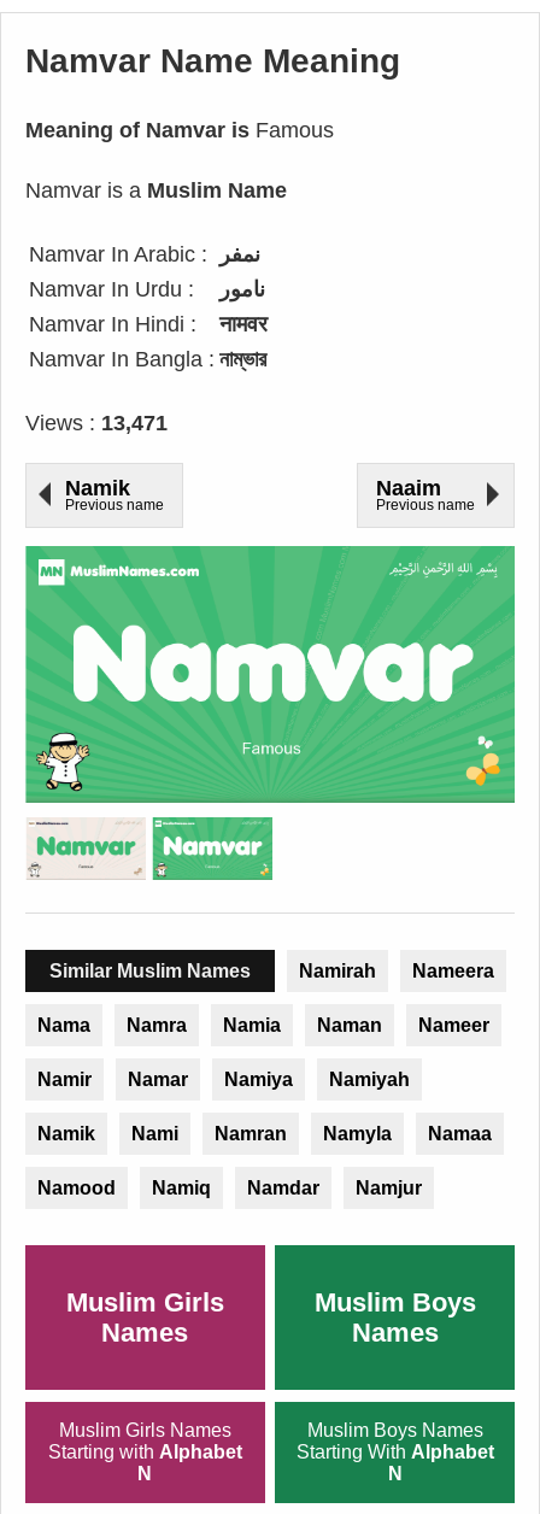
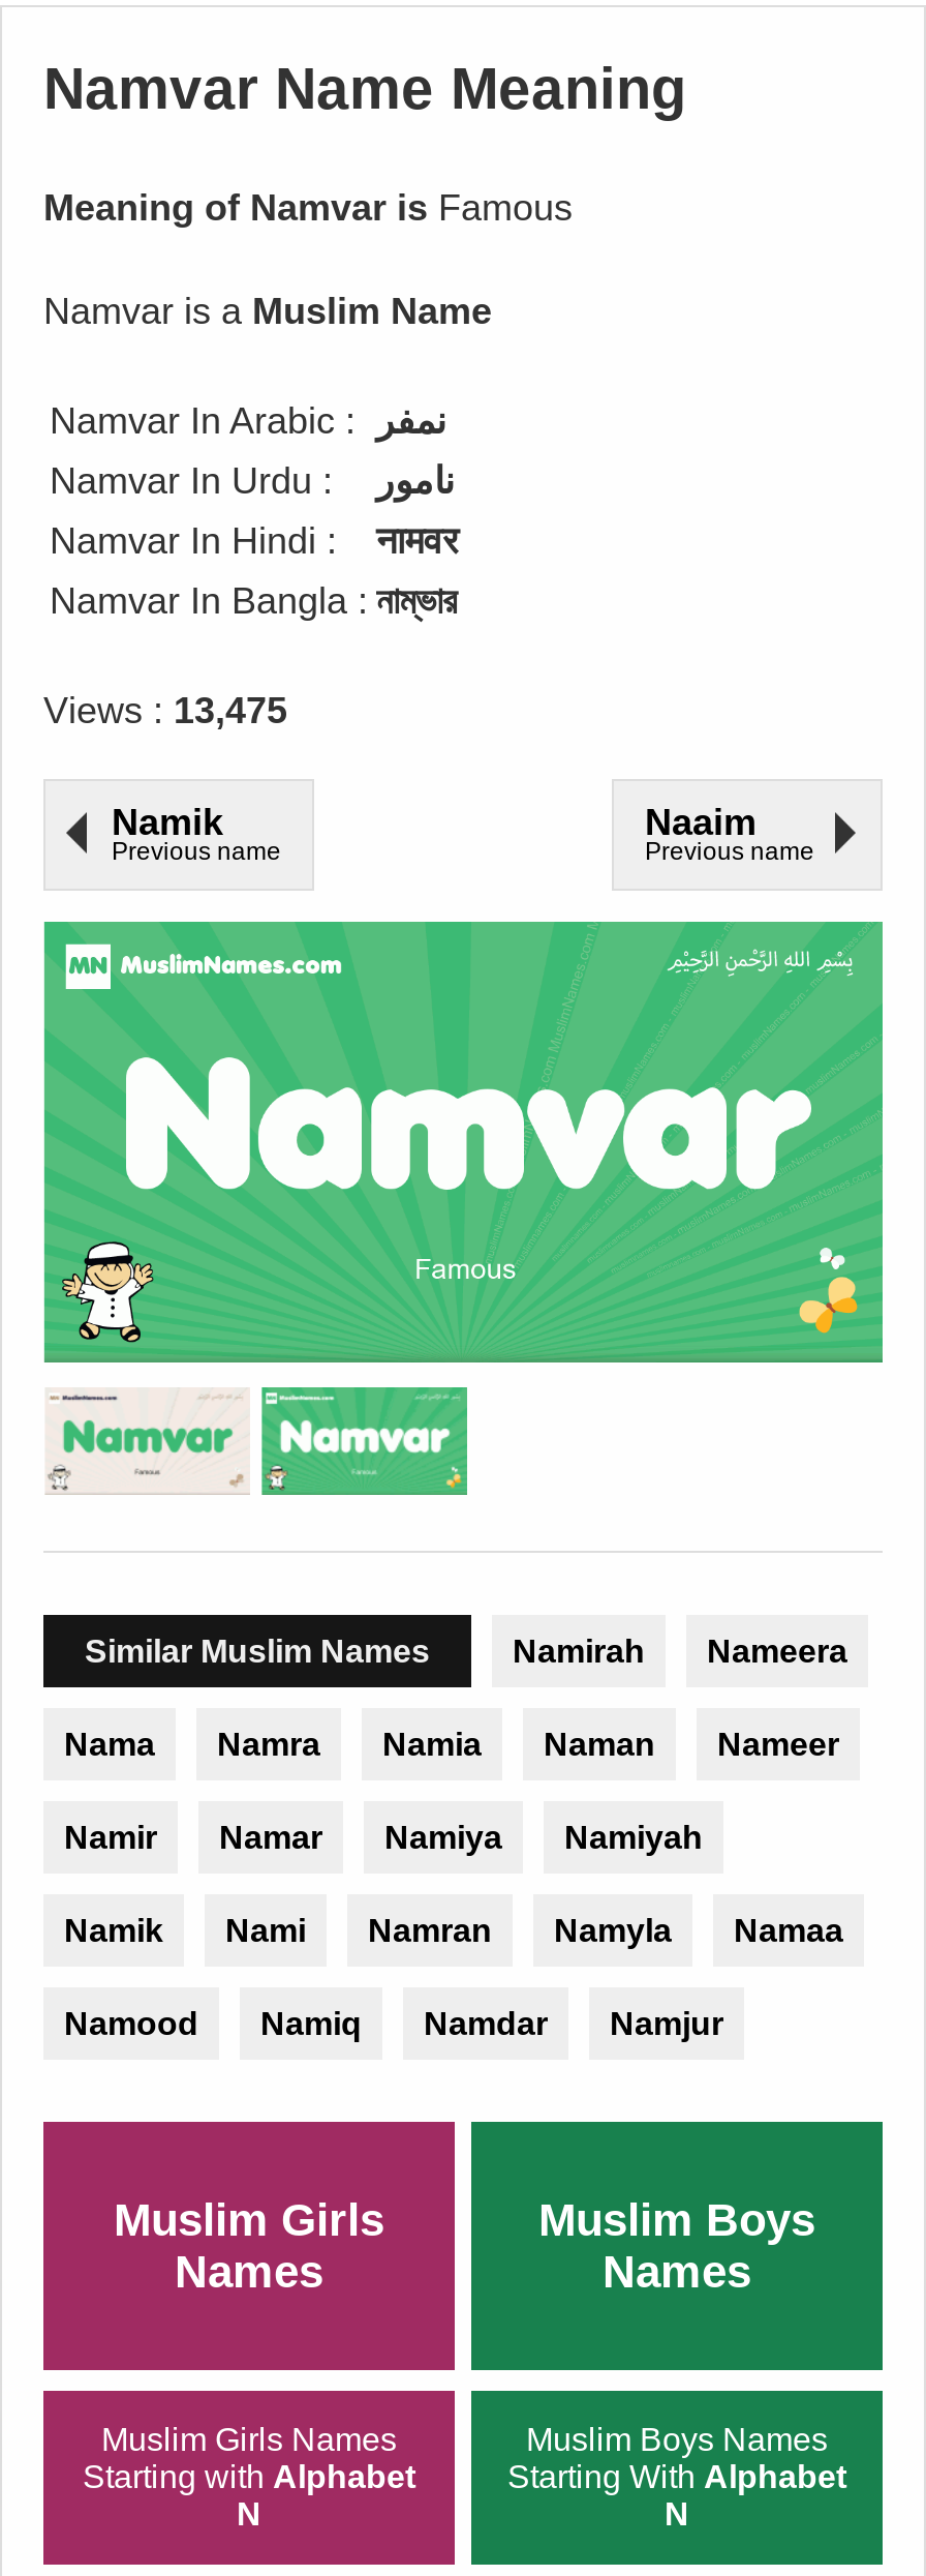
[25,411,168,435] Views : 13,471 -> [43,690,287,731] Views : 13,475

